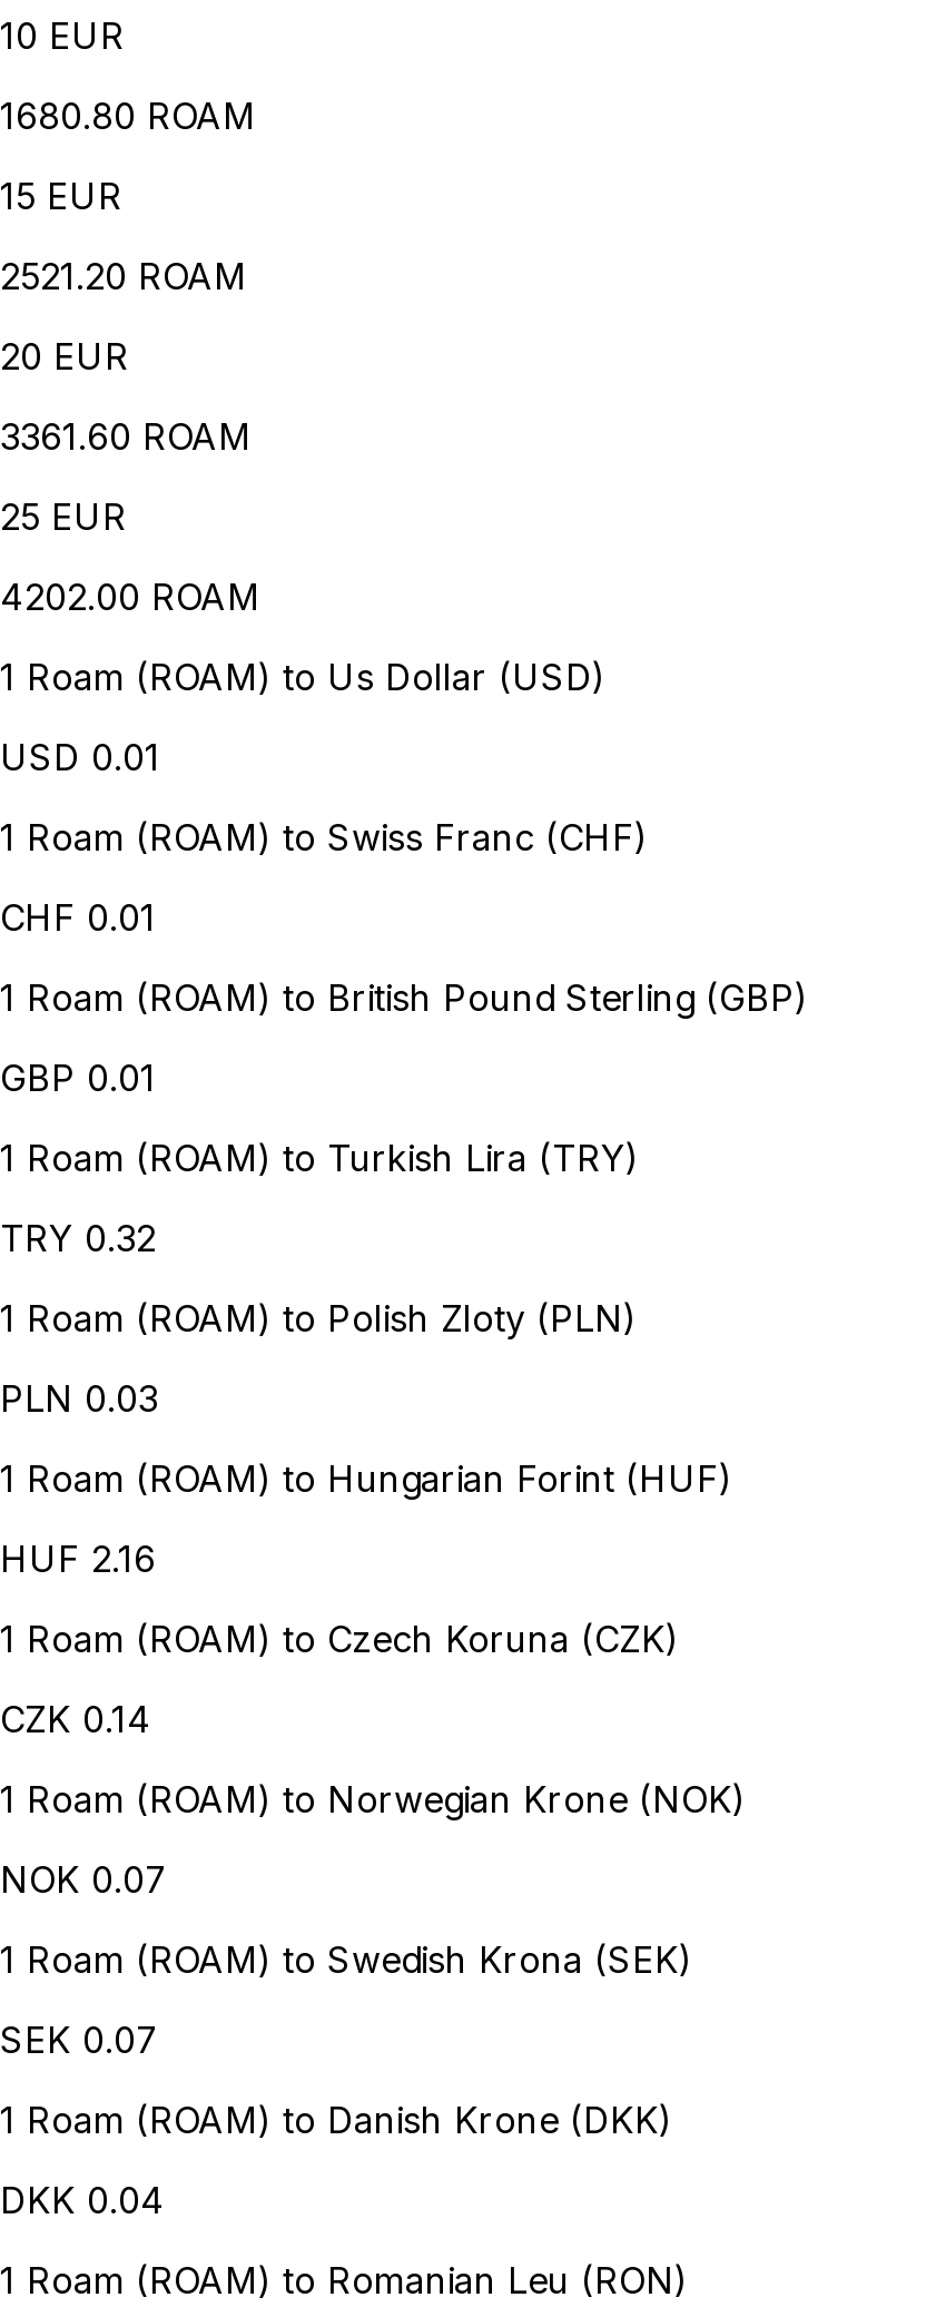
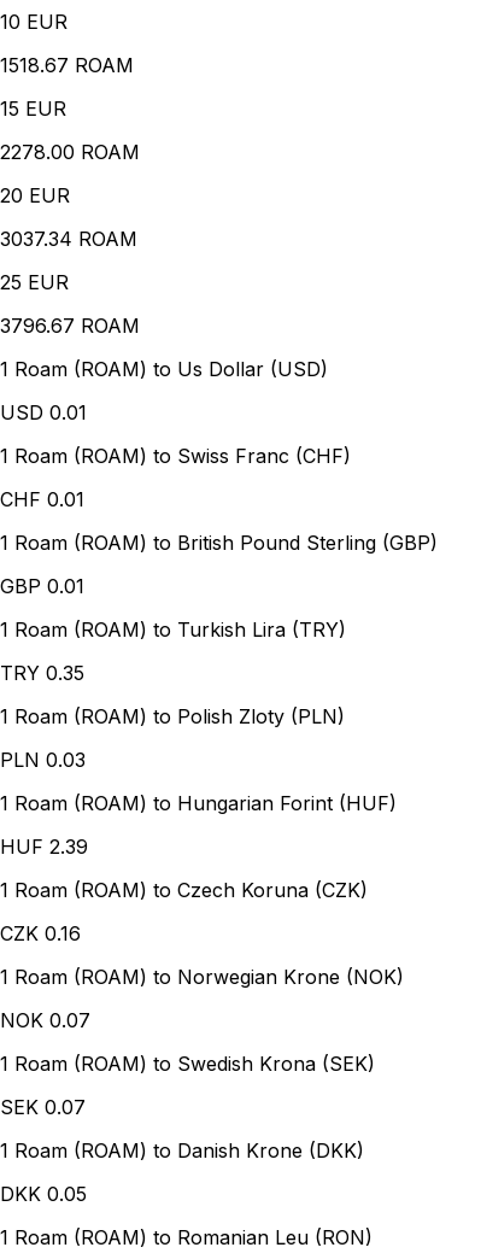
[0,94,256,139] 1680.80 ROAM -> [0,53,134,77] 1518.67 ROAM
[0,254,247,299] 2521.20 ROAM -> [0,140,140,164] 2278.00 ROAM
[0,415,252,459] 3361.60 ROAM -> [0,227,137,251] 3037.34 ROAM
[0,575,260,619] 4202.00 ROAM -> [0,314,140,338] 3796.67 ROAM
[0,1216,156,1261] TRY 0.32 -> [0,661,84,685] TRY 0.35
[0,1537,156,1581] HUF 2.16 -> [0,835,88,859] HUF 2.39
[0,1697,151,1742] CZK 0.14 -> [0,922,81,946] CZK 0.16
[0,2178,165,2223] DKK 0.04 -> [0,1182,87,1206] DKK 0.05

